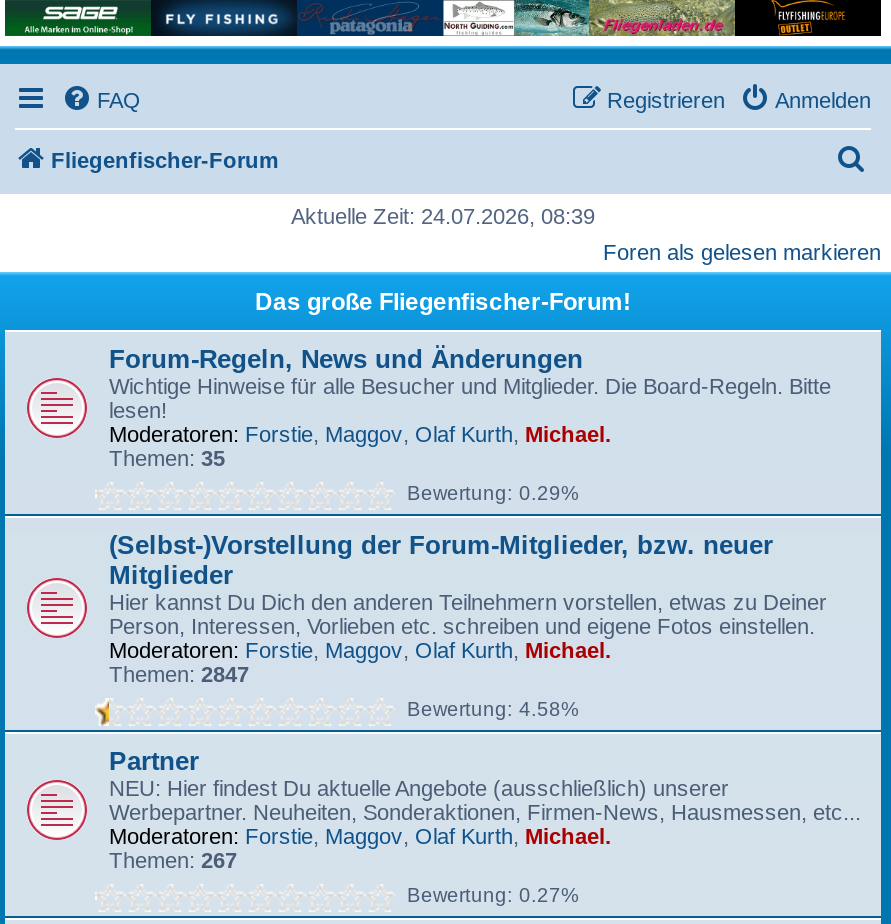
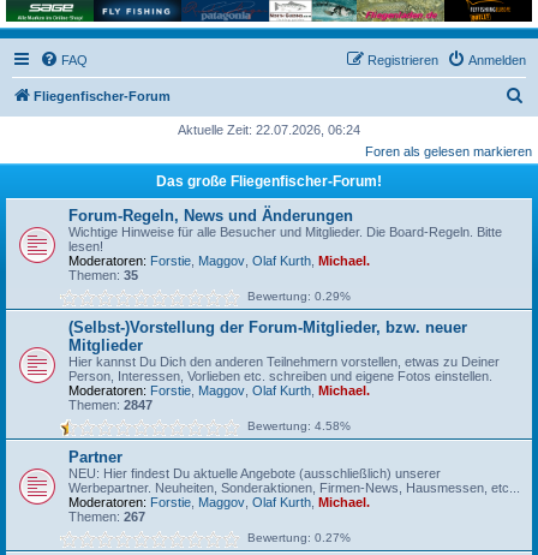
[291,204,595,228] Aktuelle Zeit: 24.07.2026, 08:39 -> [178,123,360,137] Aktuelle Zeit: 22.07.2026, 06:24

